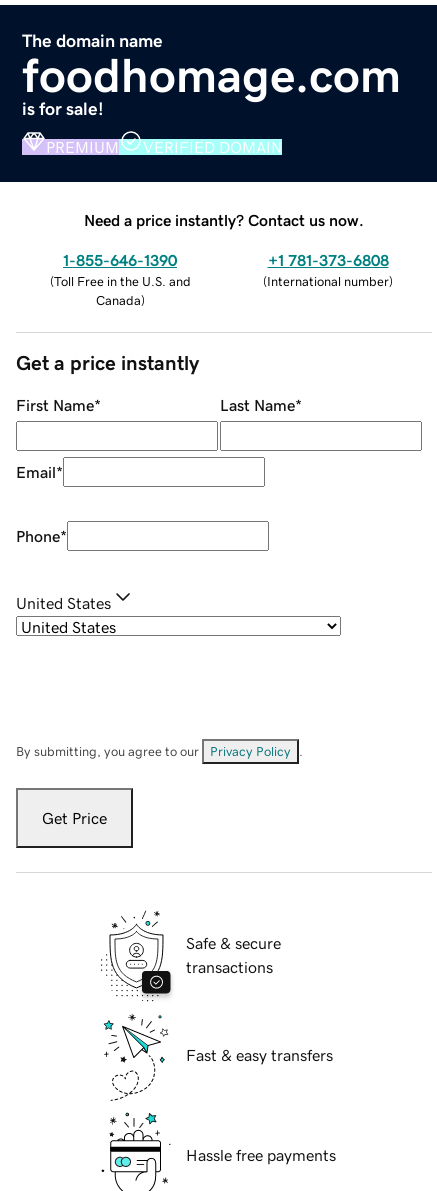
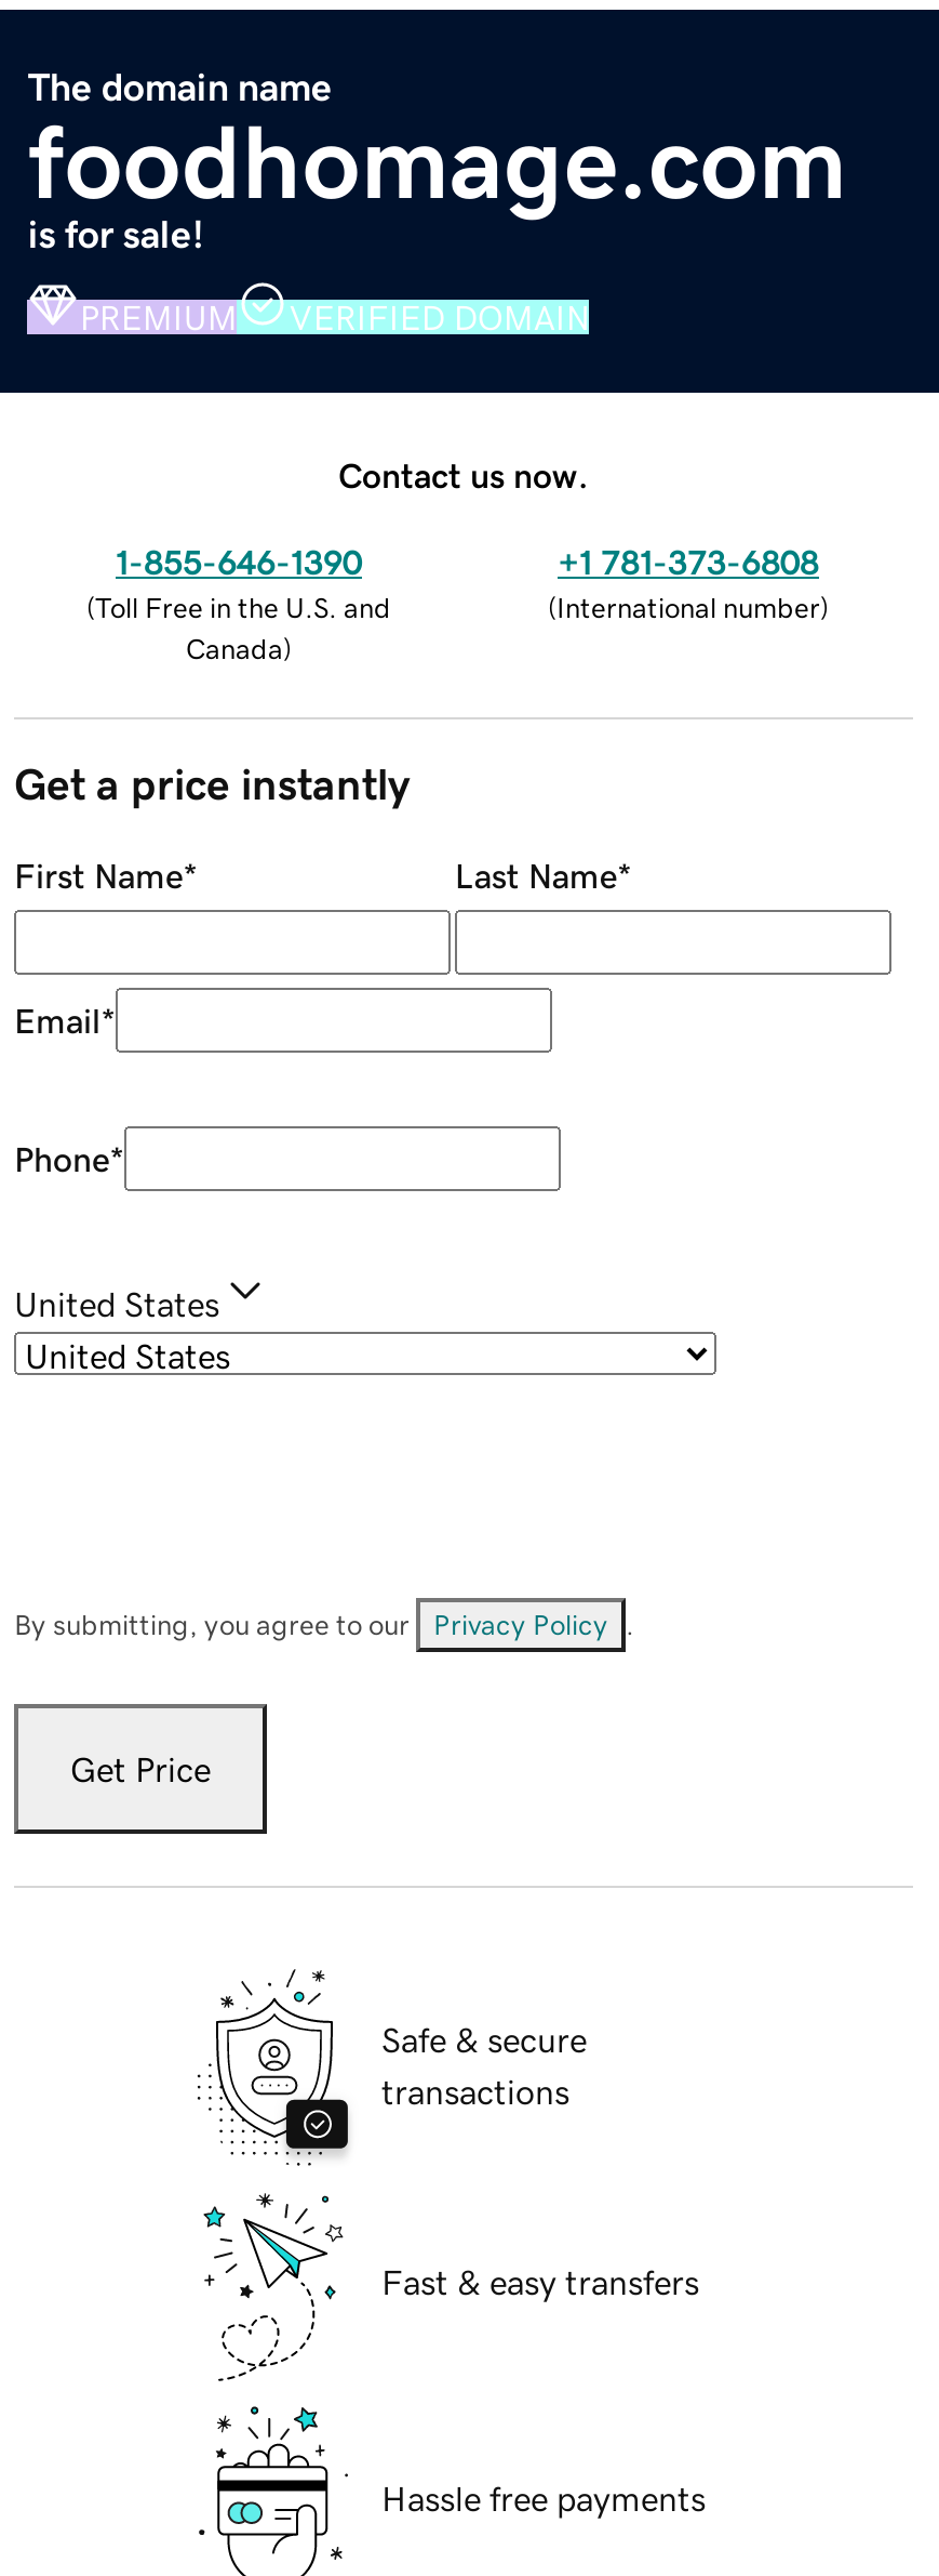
[84,212,364,228] Need a price instantly? Contact us now. -> [338,457,589,491] Contact us now.

